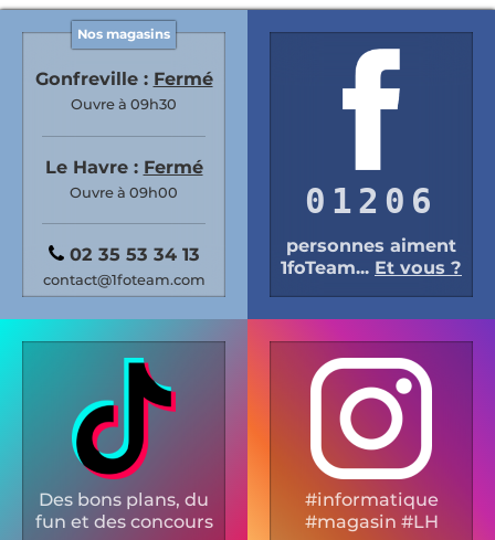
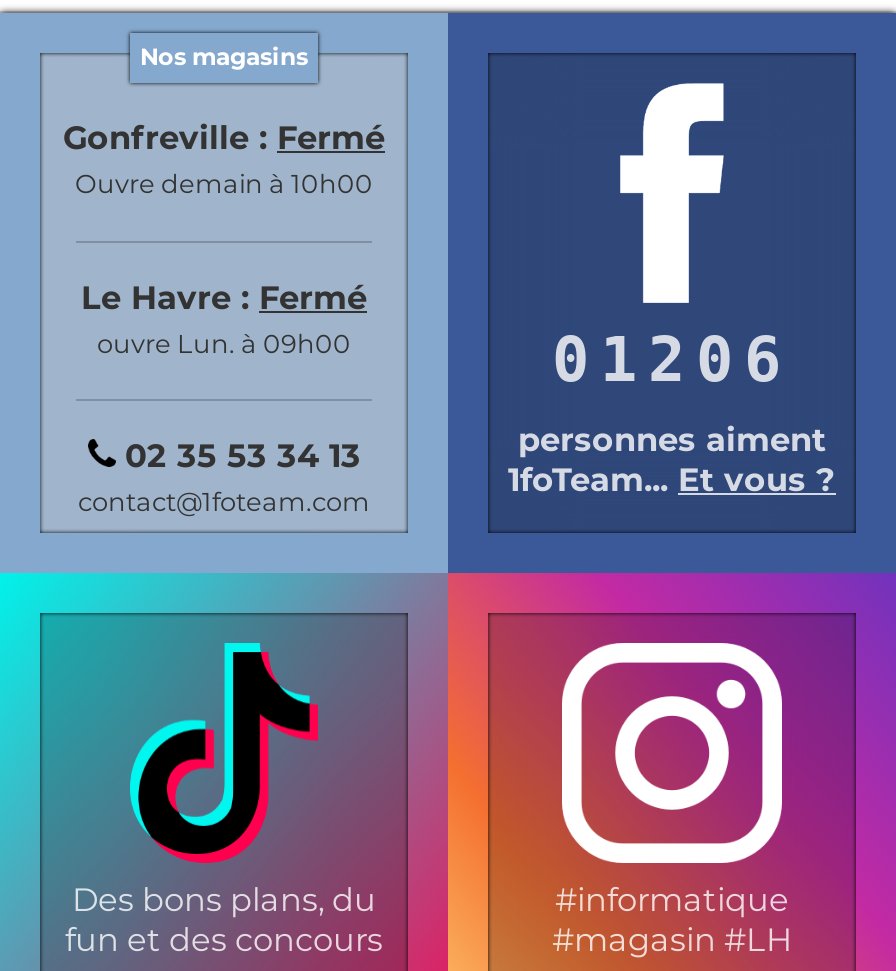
[71,97,177,113] Ouvre à 09h30 -> [75,170,373,200] Ouvre demain à 10h00
[70,184,178,201] Ouvre à 09h00 -> [97,329,351,359] ouvre Lun. à 09h00

